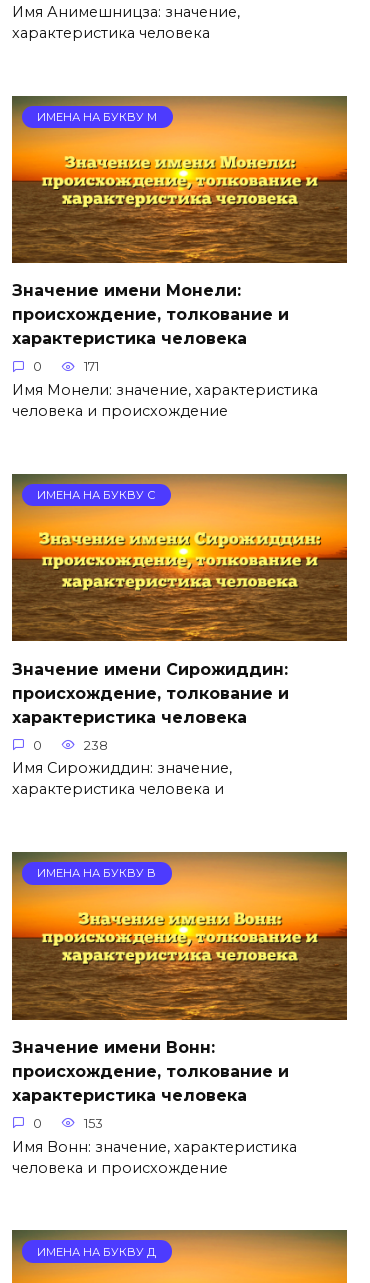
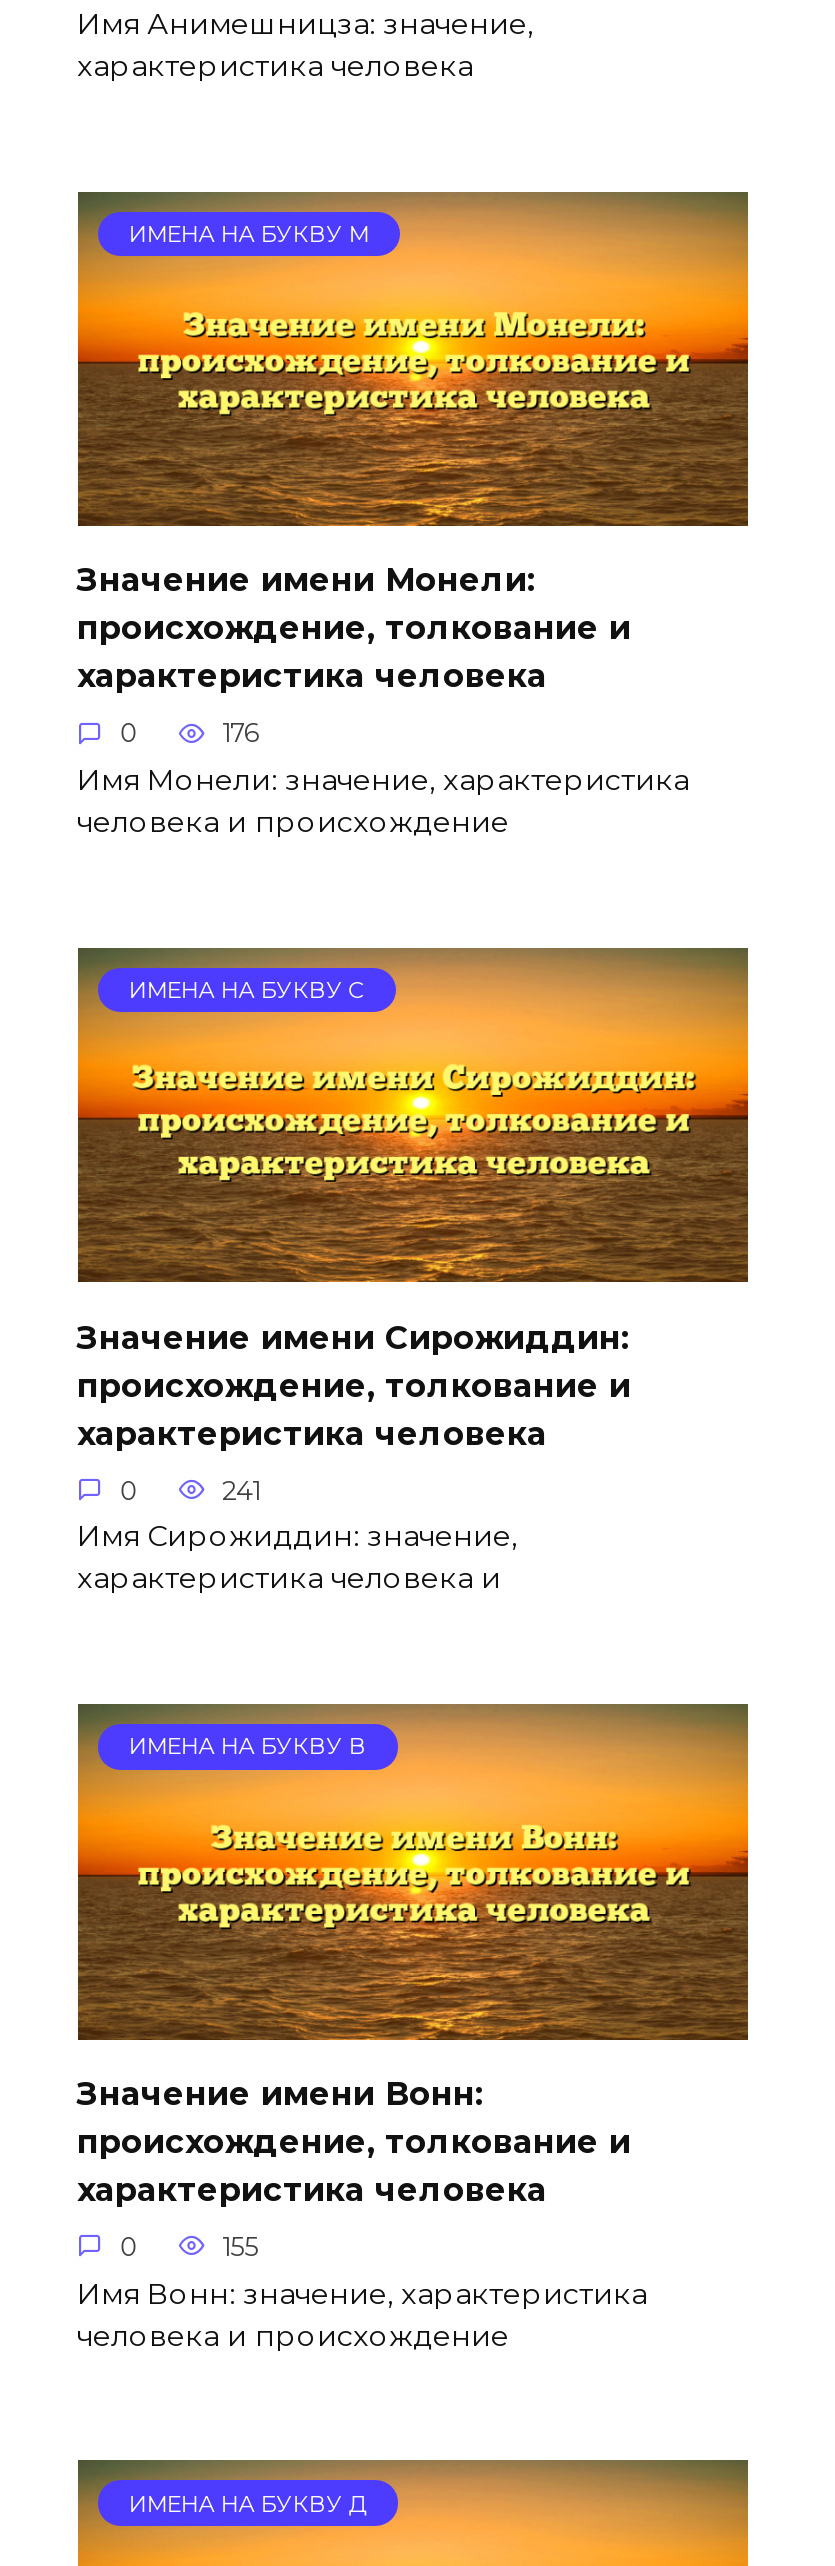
[84,359,99,374] 171 -> [222,719,260,749] 176
[84,738,108,753] 238 -> [222,1475,260,1505] 241
[84,1116,103,1131] 153 -> [222,2232,258,2262] 155

